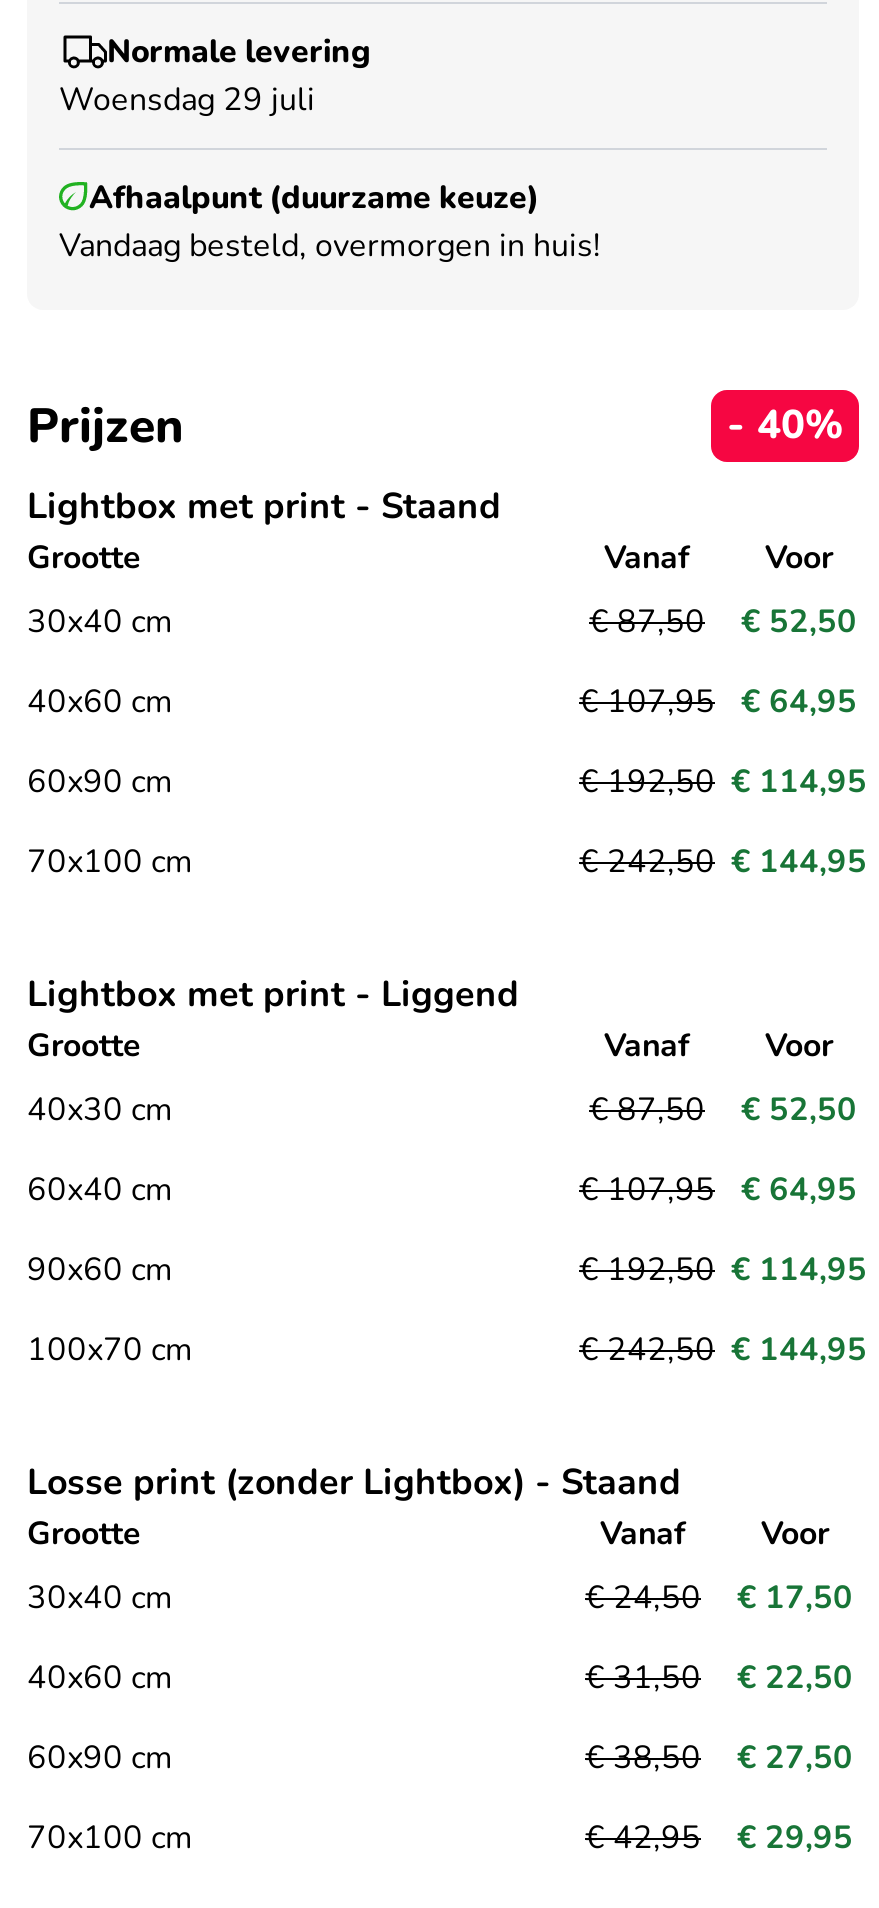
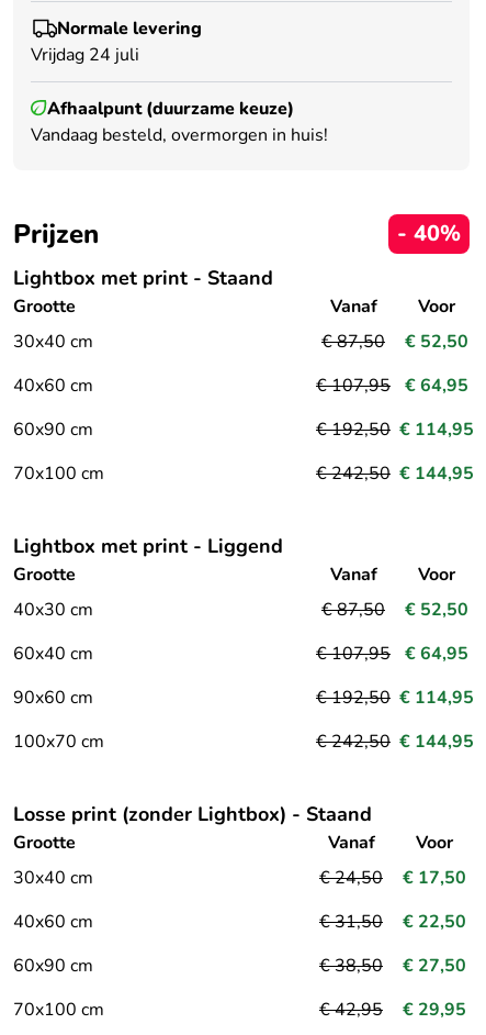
[59,77,315,121] Woensdag 29 juli -> [31,42,139,67] Vrijdag 24 juli

